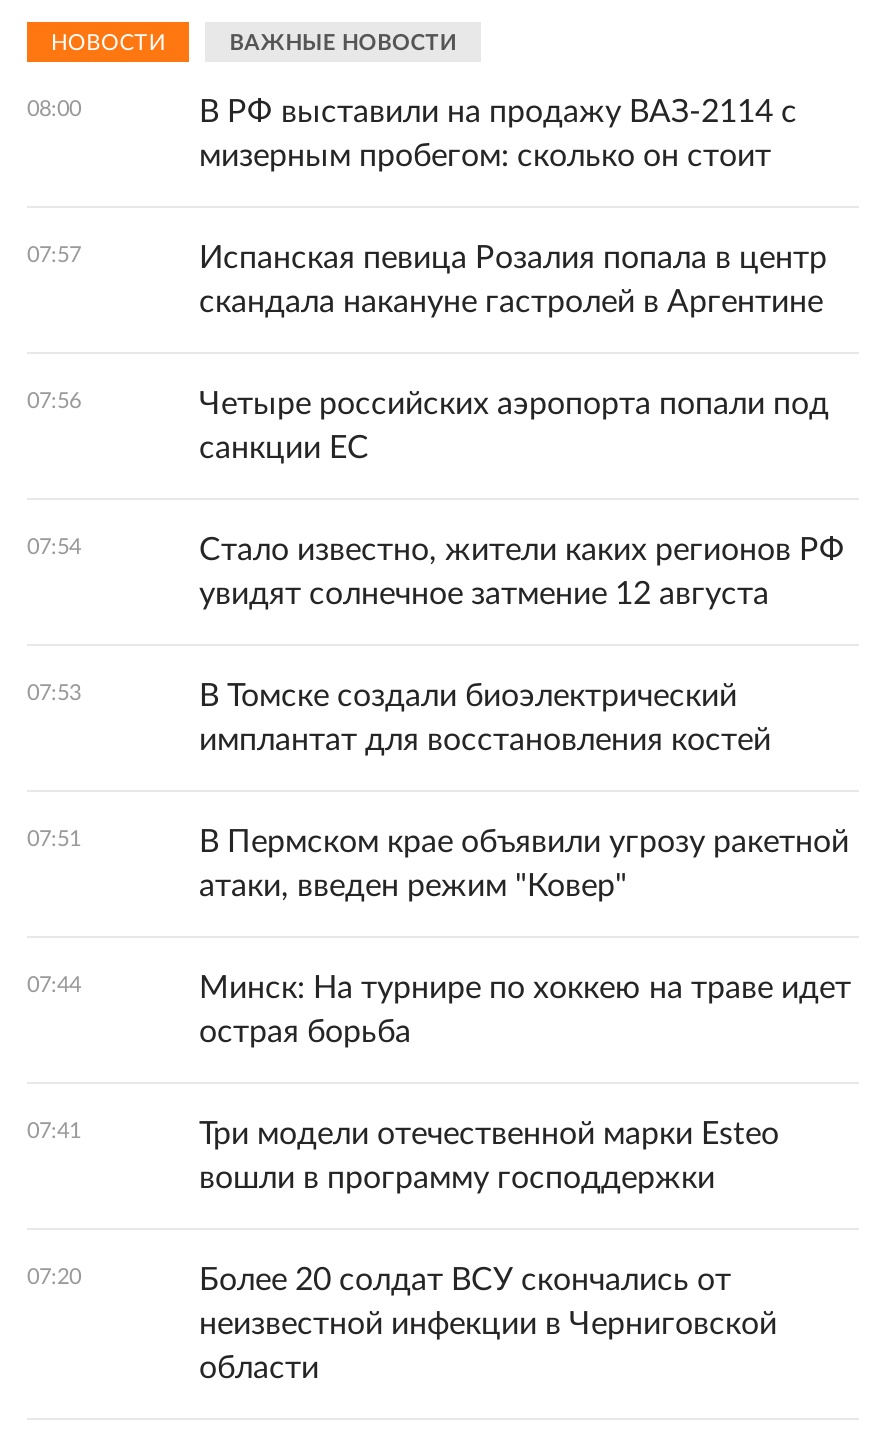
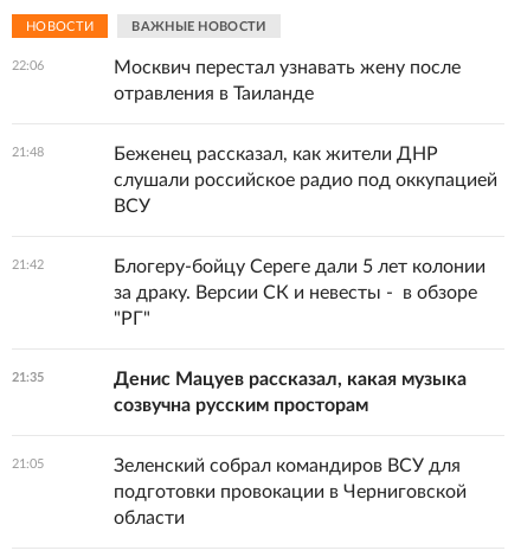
[27,96,851,1340] 08:00 | В РФ выставили на продажу ВАЗ-2114 с | мизерным пробегом: сколько он стоит | 07:57 | Испанская певица Розалия попала в центр | скандала накануне гастролей в Аргентине | 07:56 | Четыре российских аэропорта попали под | санкции ЕС | 07:54 | Стало известно, жители каких регионов РФ | увидят солнечное затмение 12 августа | 07:53 | В Томске создали биоэлектрический | имплантат для восстановления костей | 07:51 | В Пермском крае объявили угрозу ракетной | атаки, введен режим "Ковер" | 07:44 | Минск: На турнире по хоккею на траве идет | острая борьба | 07:41 | Три модели отечественной марки Esteo | вошли в программу господдержки | 07:20 | Более 20 солдат ВСУ скончались от | неизвестной инфекции в Черниговской -> [12,58,497,501] 22:06 | Москвич перестал узнавать жену после | отравления в Таиланде | 21:48 | Беженец рассказал, как жители ДНР | слушали российское радио под оккупацией | ВСУ | 21:42 | Блогеру-бойцу Сереге дали 5 лет колонии | за драку. Версии СК и невесты - в обзоре | "РГ" | 21:35 | Денис Мацуев рассказал, какая музыка | созвучна русским просторам | 21:05 | Зеленский собрал командиров ВСУ для | подготовки провокации в Черниговской

